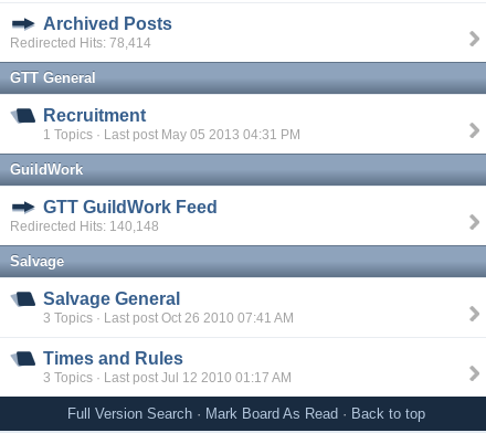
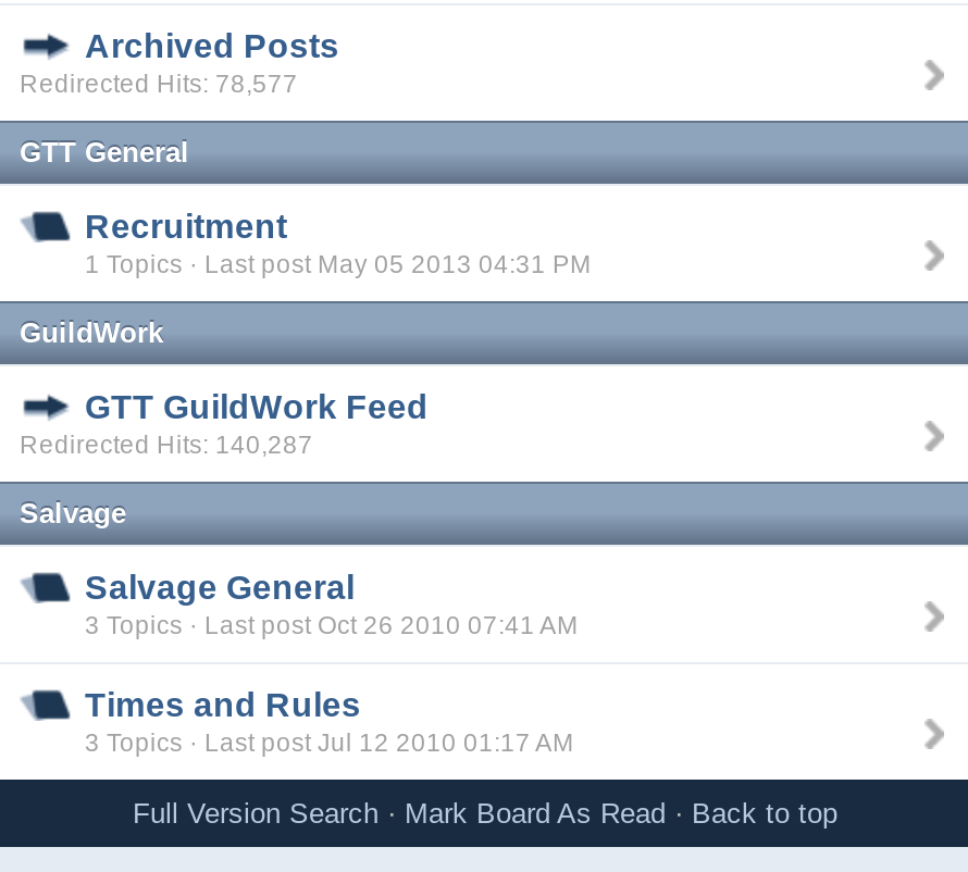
[10,35,151,50] Redirected Hits: 78,414 -> [20,68,298,97] Redirected Hits: 78,577
[10,219,159,233] Redirected Hits: 140,148 -> [20,429,313,458] Redirected Hits: 140,287

